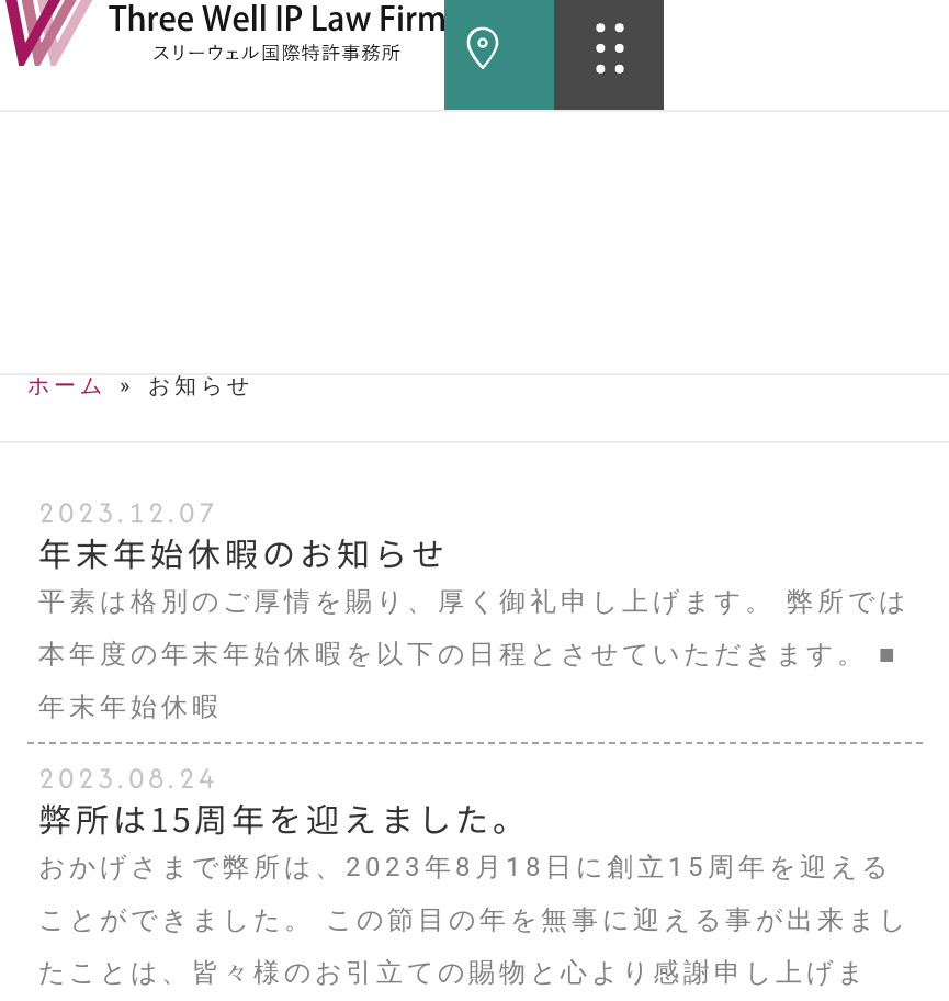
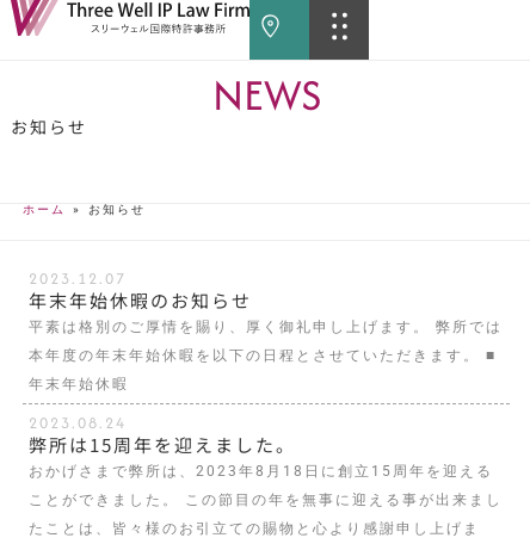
none -> [11,64,321,138] NEWS | お知らせ

